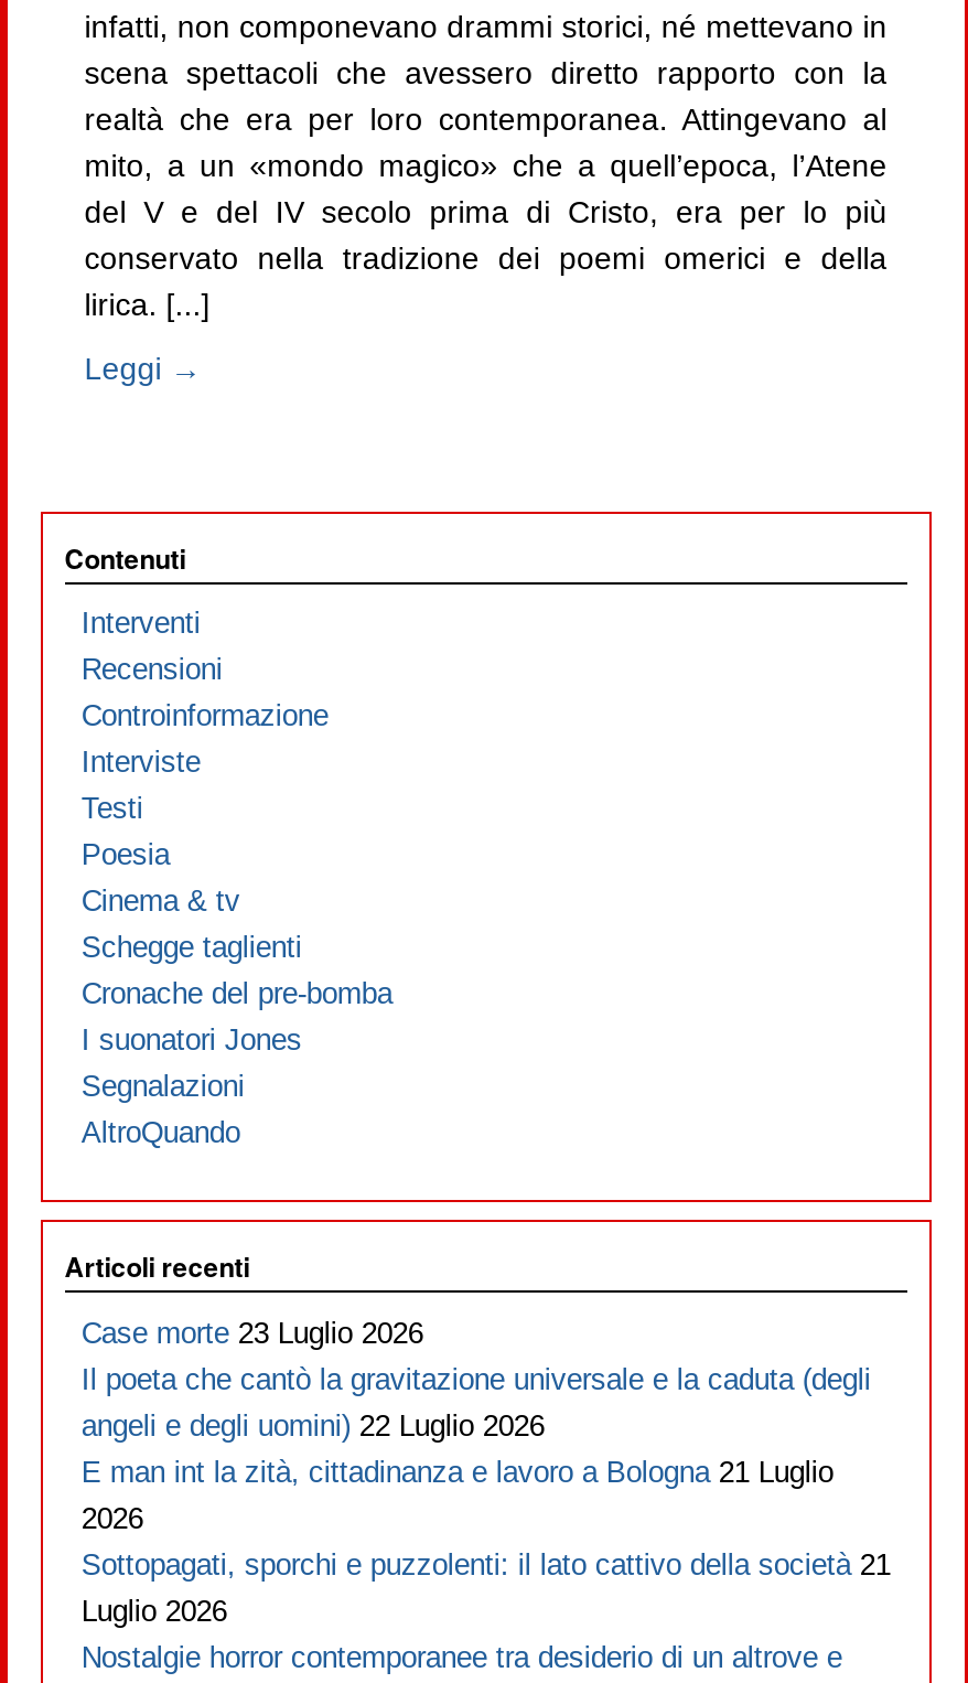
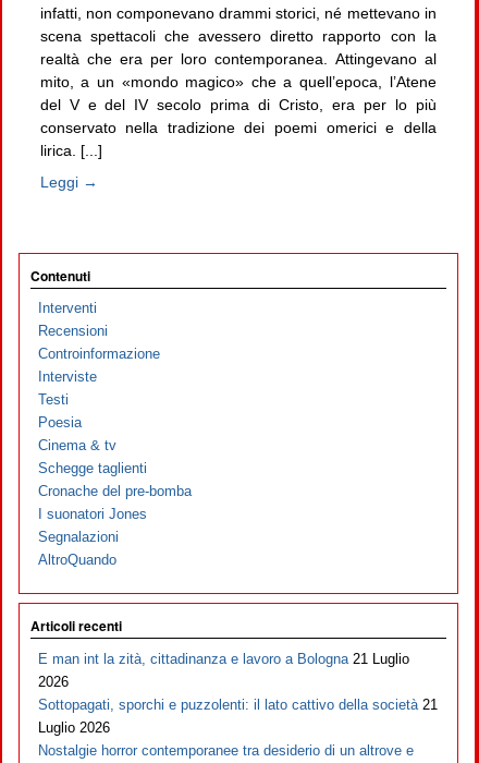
[81,1316,871,1442] Case morte 23 Luglio 2026 | Il poeta che cantò la gravitazione universale e la caduta (degli | angeli e degli uomini) 22 Luglio 2026 -> none

